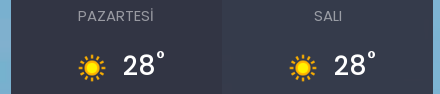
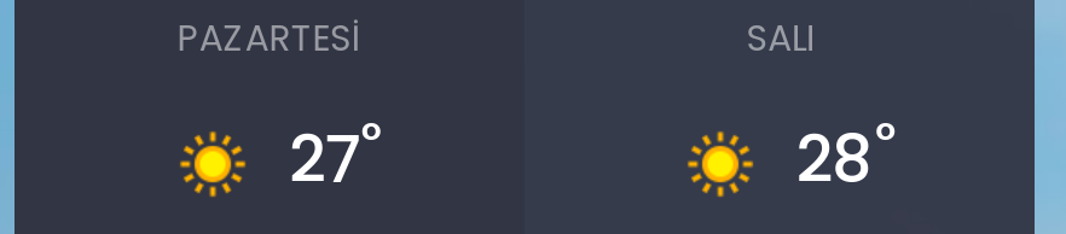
[116,44,165,84] 28° -> [272,107,383,204] 27°

